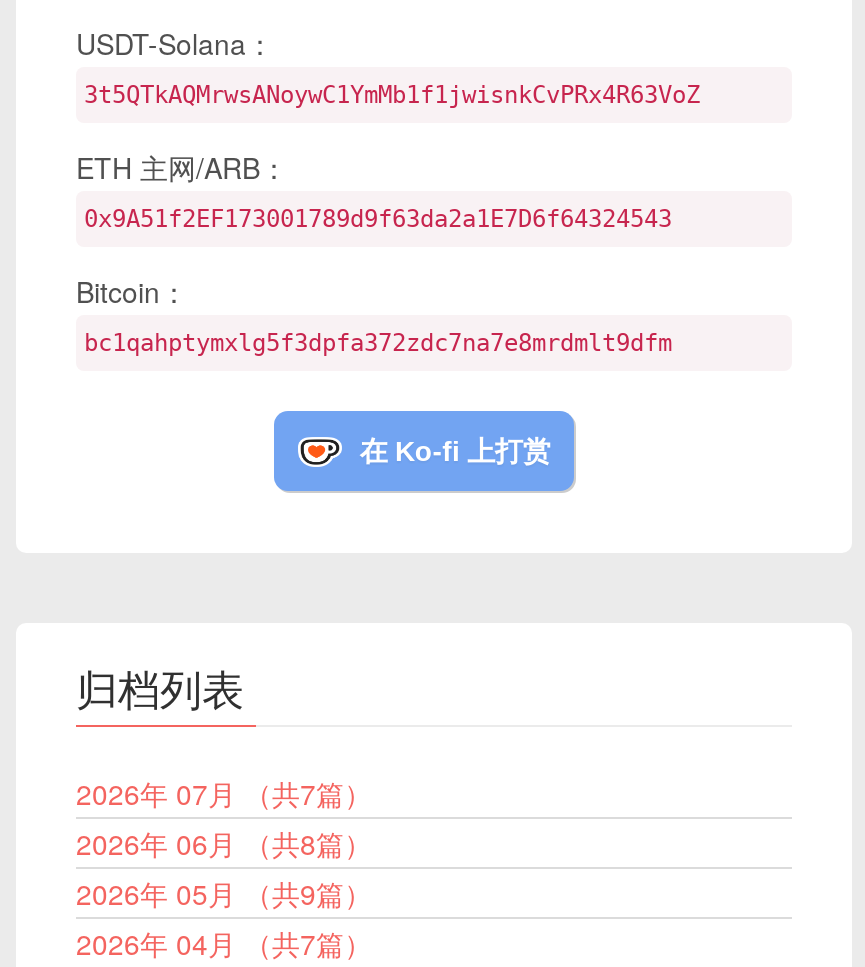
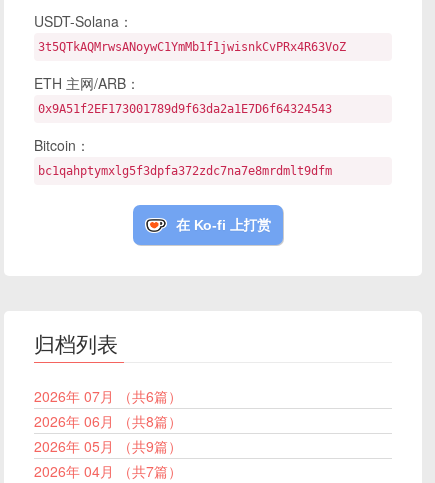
[76,772,372,812] 2026年 07月 （共7篇） -> [34,386,182,406] 2026年 07月 （共6篇）

